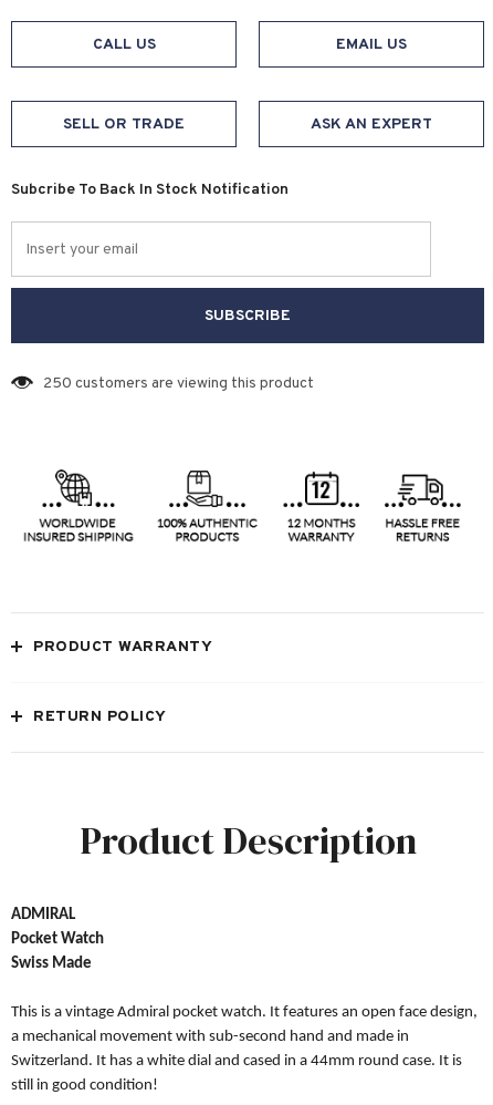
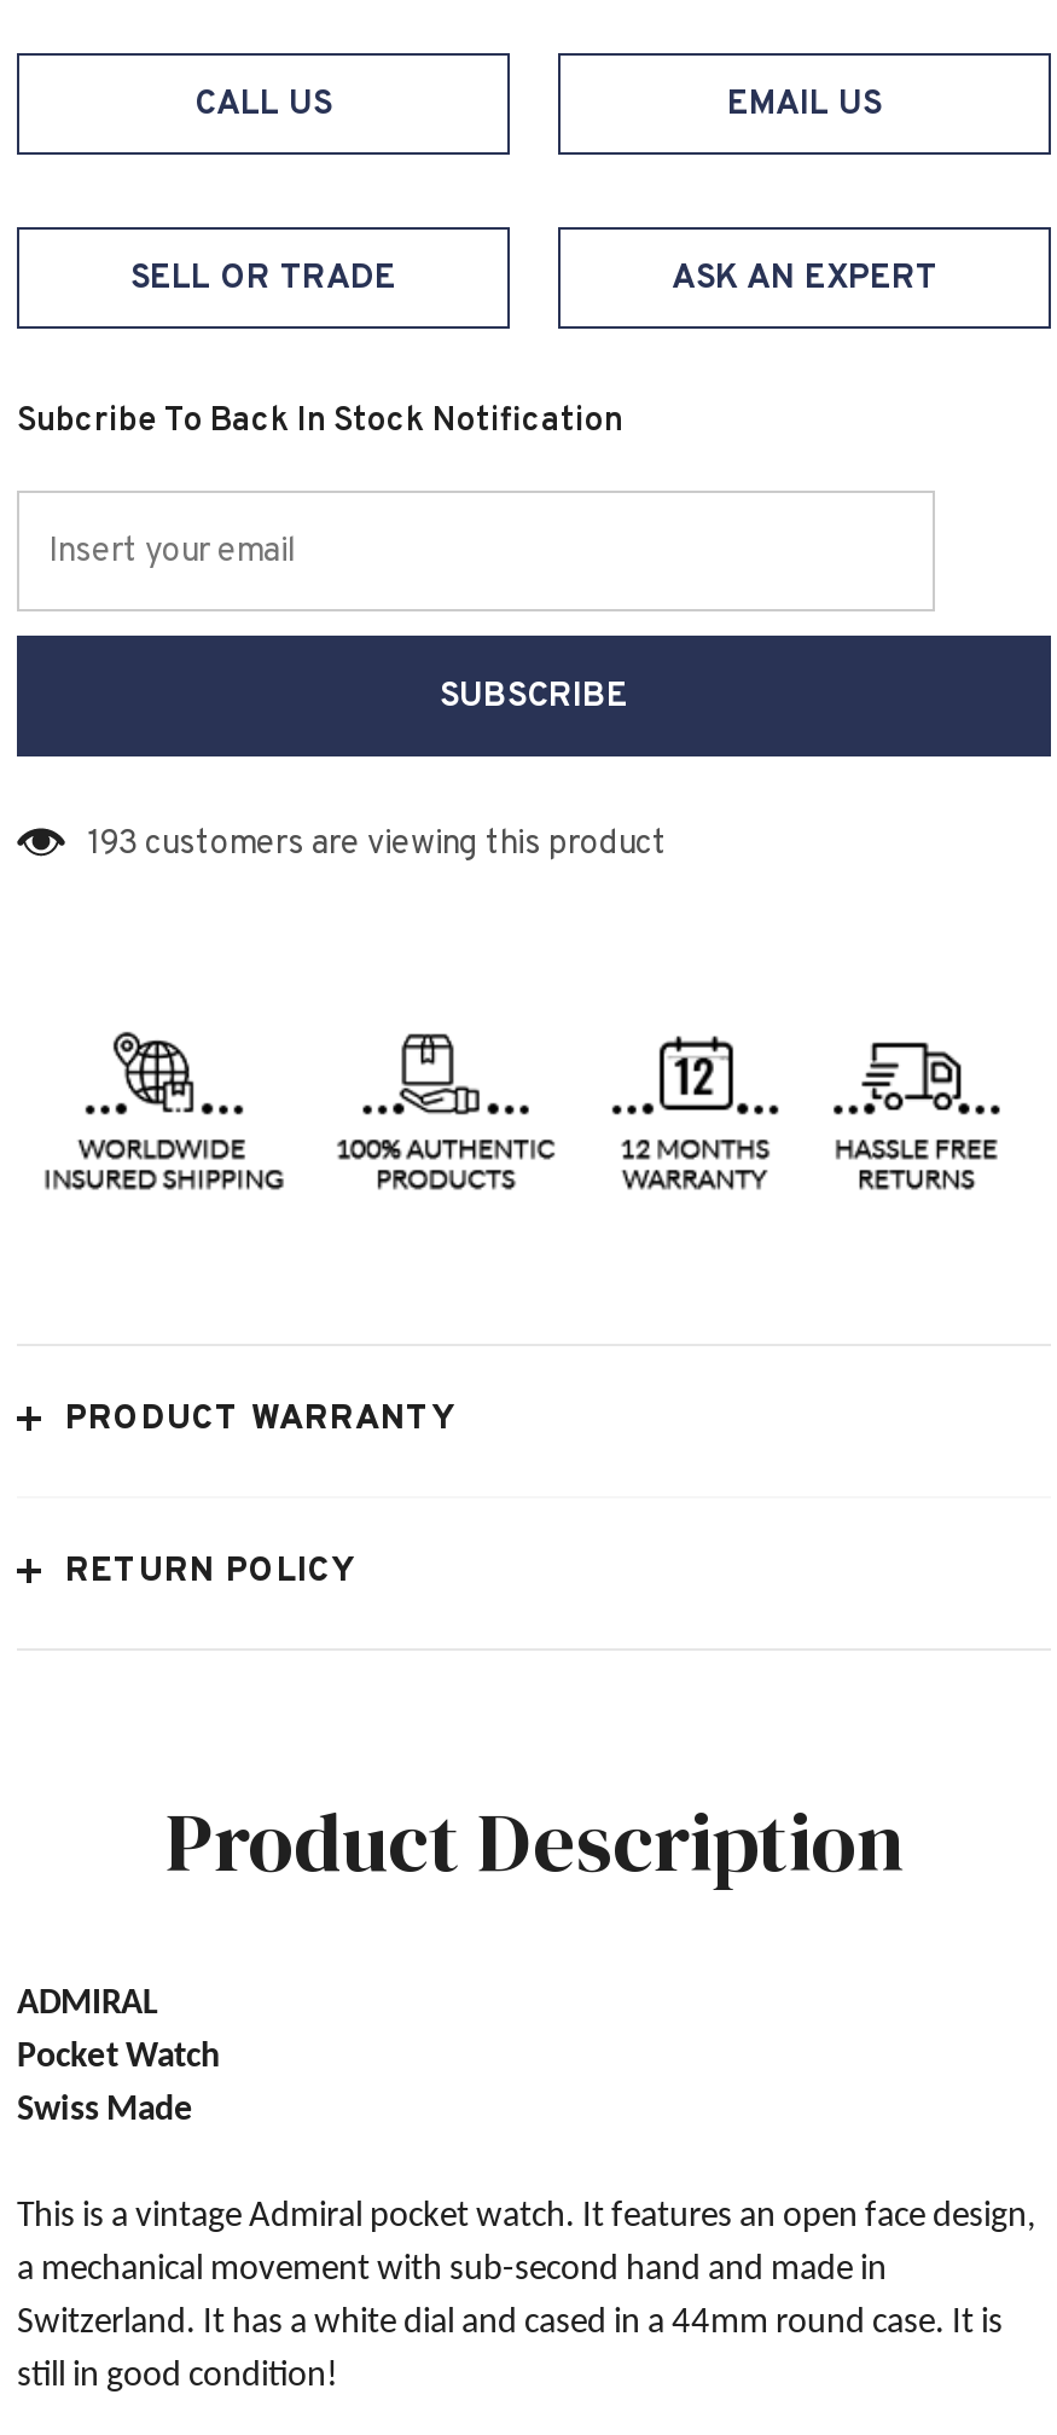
[43,375,314,393] 250 customers are viewing this product -> [87,825,667,866] 193 customers are viewing this product

